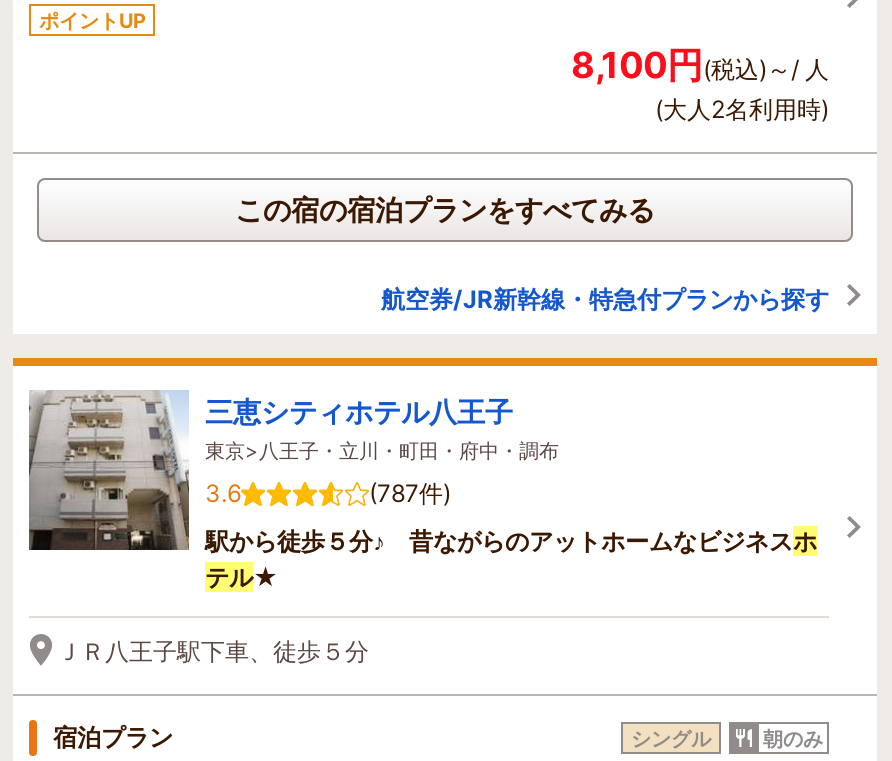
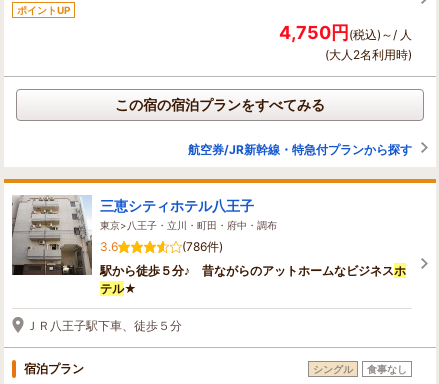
[571,43,829,85] 8,100円(税込)～/ 人 -> [279,22,412,43] 4,750円(税込)～/ 人
[369,477,451,507] (787件) -> [182,239,223,254] (786件)
[763,725,823,749] 朝のみ -> [367,363,407,375] 食事なし

